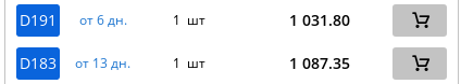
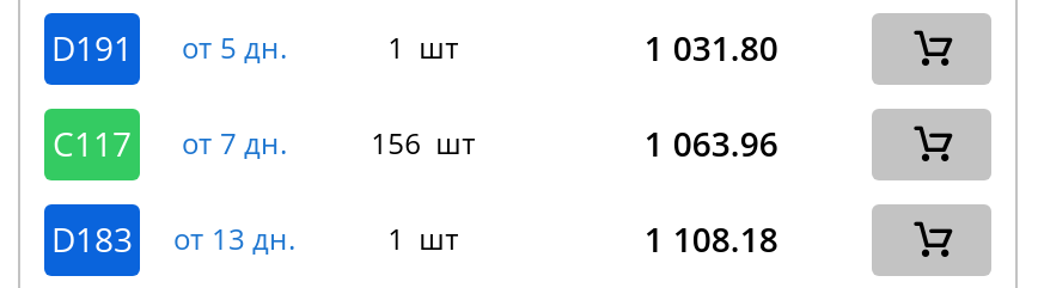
[20,9,127,30] D191 от 6 дн. -> [51,24,287,70] D191 от 5 дн.
none -> [53,120,778,165] C117 | от 7 дн. | 156 шт | 1 063.96
[289,52,350,73] 1 087.35 -> [644,216,778,261] 1 108.18

